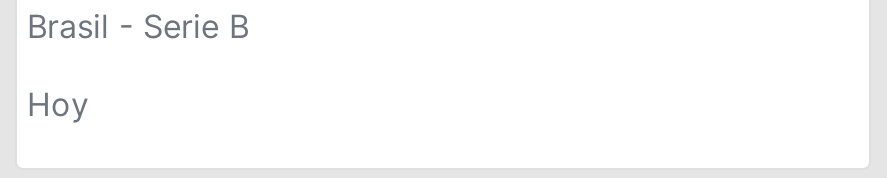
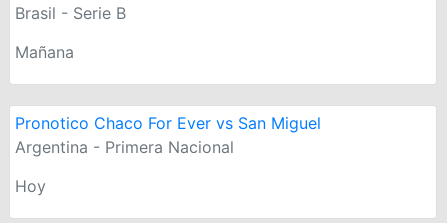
none -> [15,42,74,62] Mañana
none -> [15,113,321,157] Pronotico Chaco For Ever vs San Miguel | Argentina - Primera Nacional

